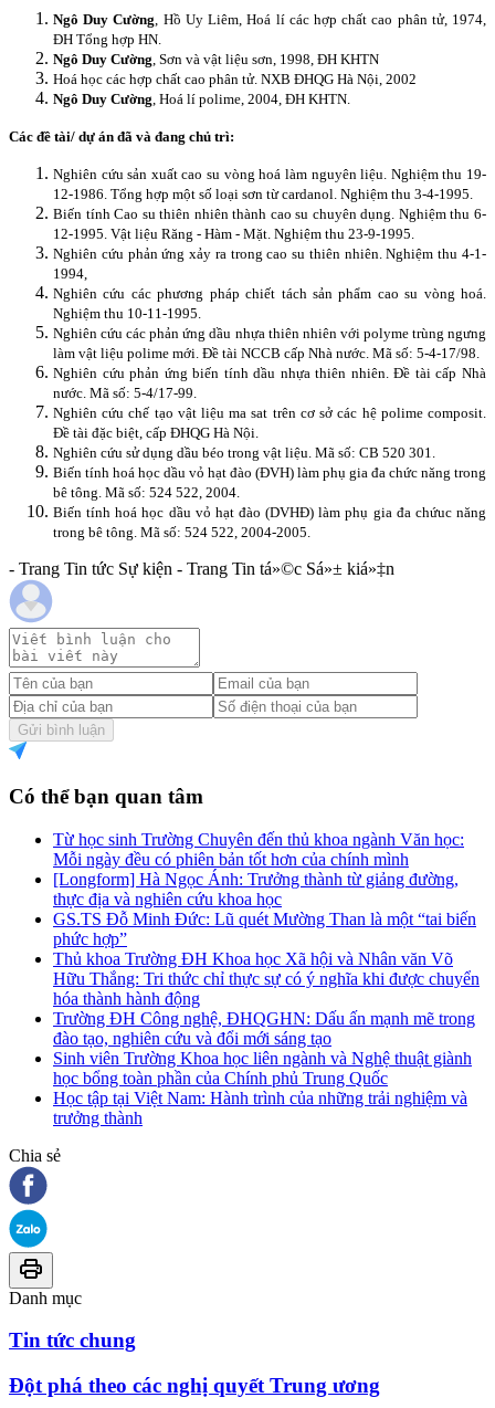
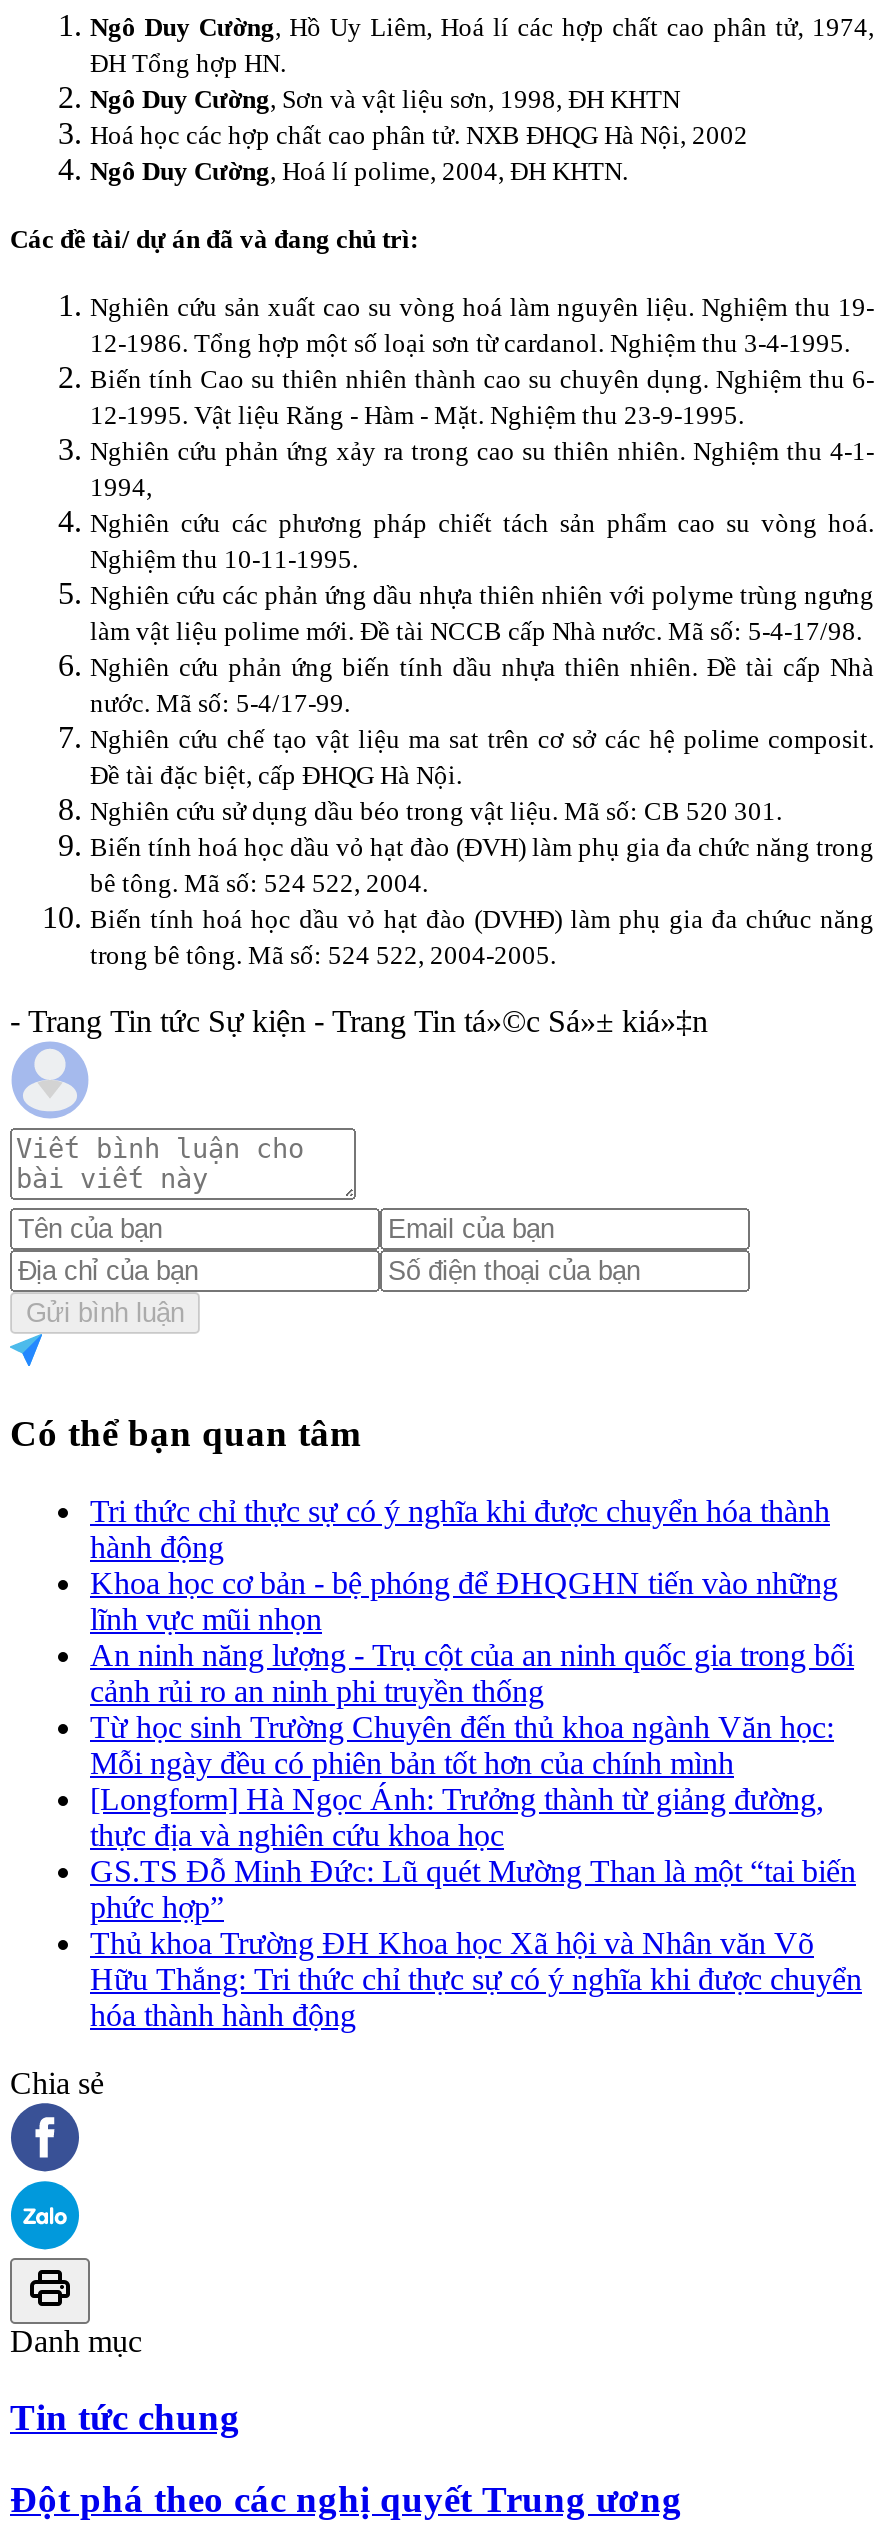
none -> [90,1493,854,1707] Tri thức chỉ thực sự có ý nghĩa khi được chuyển hóa thành | hành động | Khoa học cơ bản - bệ phóng để ĐHQGHN tiến vào những | lĩnh vực mũi nhọn | An ninh năng lượng - Trụ cột của an ninh quốc gia trong bối | cảnh rủi ro an ninh phi truyền thống
moved [53,830,480,1007] -> [90,1709,862,2031]: Từ học sinh Trường Chuyên đến thủ khoa ngành Văn học: | Mỗi ngày đều có phiên bản tốt hơn của chính mình | [Longform] Hà Ngọc Ánh: Trưởng thành từ giảng đường, | ... | Hữu Thắng: Tri thức chỉ thực sự có ý nghĩa khi được chuyển | hóa thành hành động
[53,1009,475,1127] Trường ĐH Công nghệ, ĐHQGHN: Dấu ấn mạnh mẽ trong | đào tạo, nghiên cứu và đổi mới sáng tạo | Sinh viên Trường Khoa học liên ngành và Nghệ thuật giành | học bổng toàn phần của Chính phủ Trung Quốc | Học tập tại Việt Nam: Hành trình của những trải nghiệm và | trưởng thành -> none

